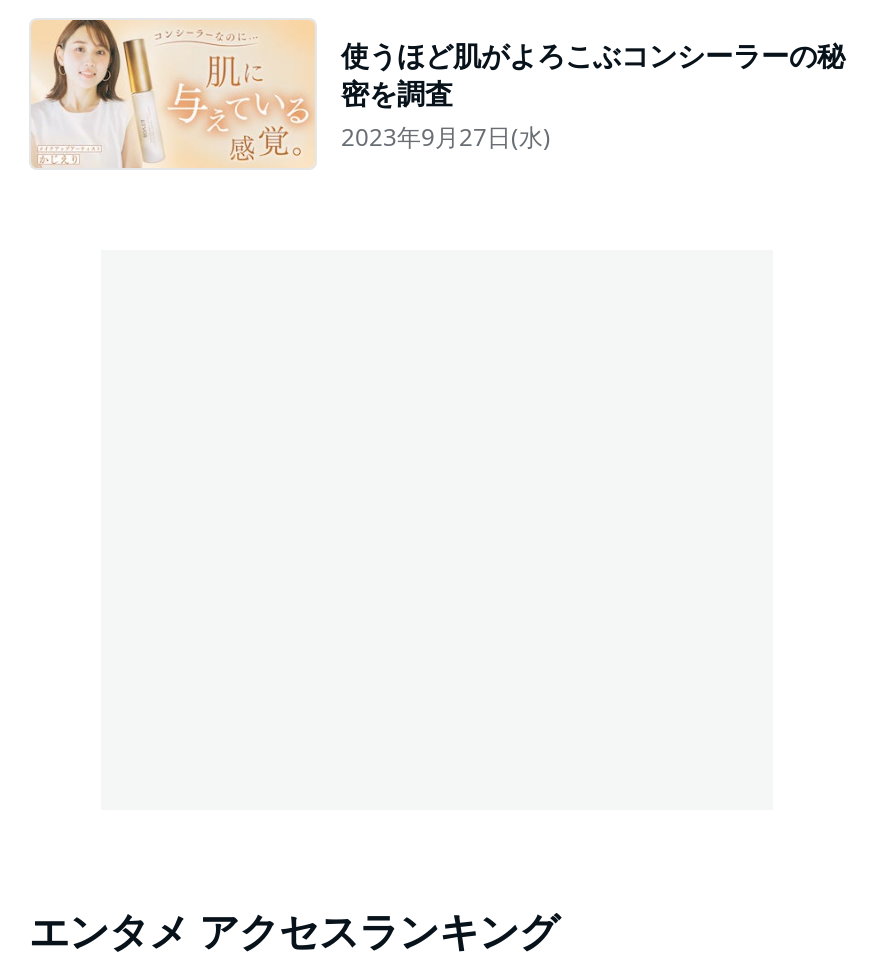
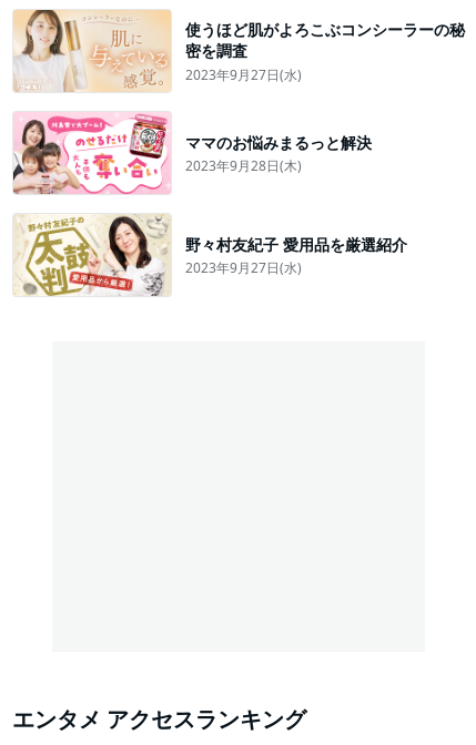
none -> [12,111,372,195] [image] | ママのお悩みまるっと解決 | 2023年9月28日(木)
none -> [14,214,407,297] [image] | 野々村友紀子 愛用品を厳選紹介 | 2023年9月27日(水)

